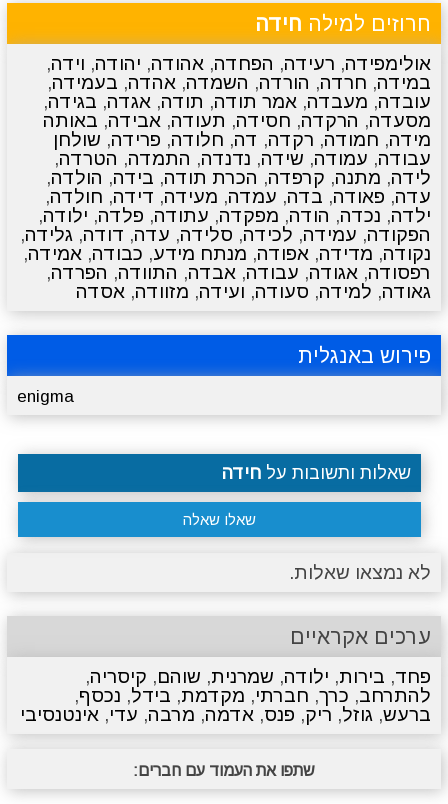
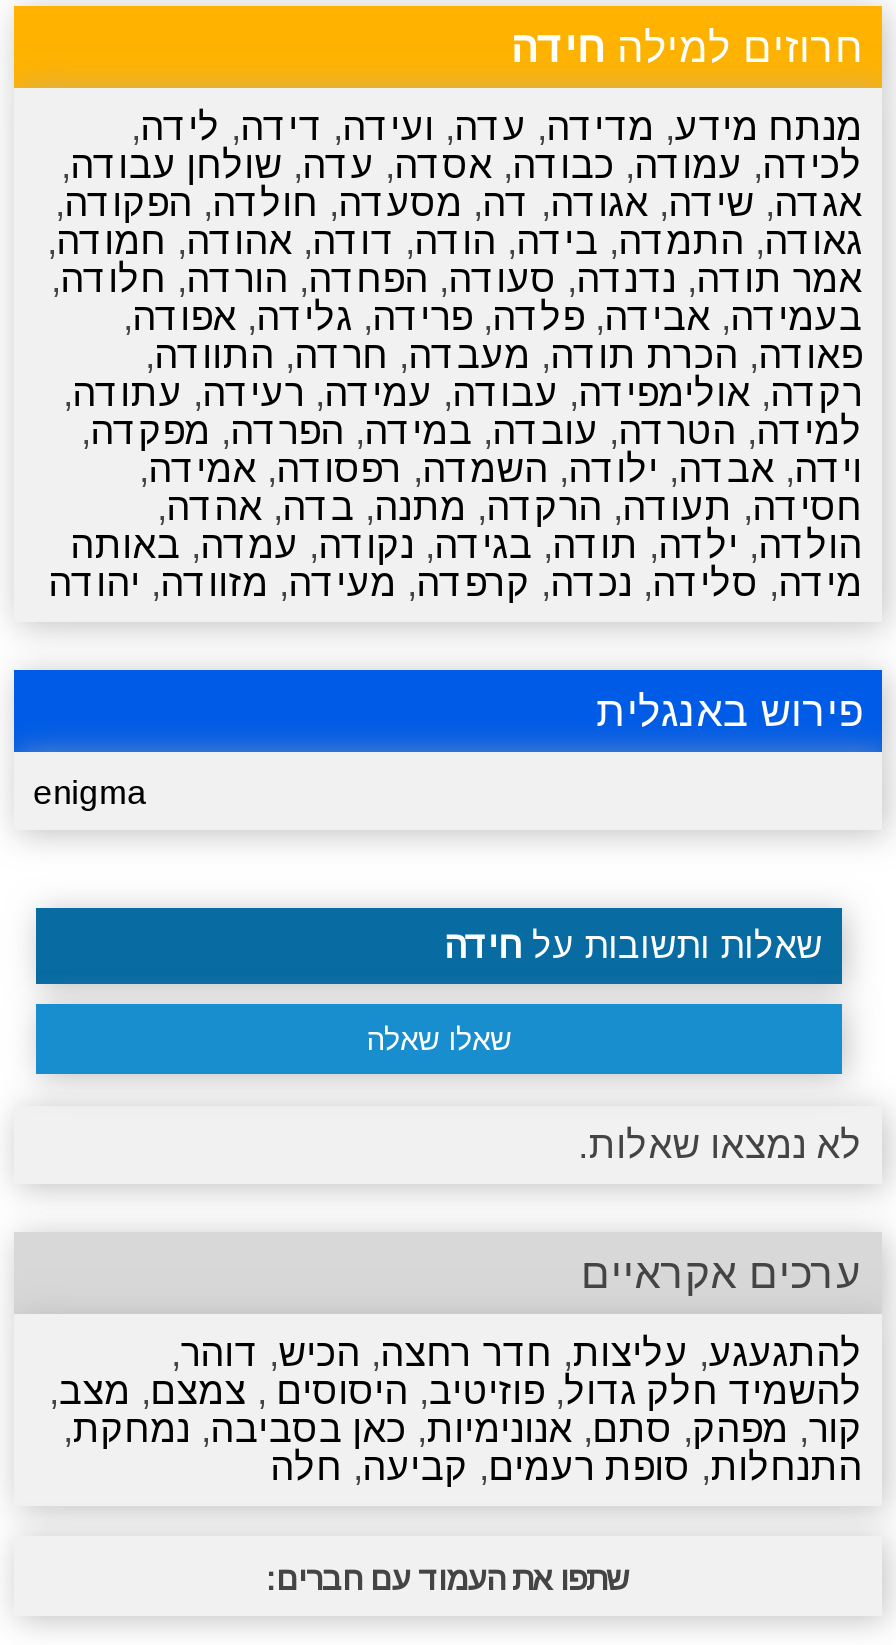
[20,52,431,301] אולימפידה, רעידה, הפחדה, אהודה, יהודה, וידה, | במידה, חרדה, הורדה, השמדה, אהדה, בעמידה, | עובדה, מעבדה, אמר תודה, תודה, אגדה, בגידה, | מסעדה, הרקדה, חסידה, תעודה, אבידה, באותה | מידה, חמודה, רקדה, דה, חלודה, פרידה, שולחן | עבודה, עמודה, שידה, נדנדה, התמדה, הטרדה, | לידה, מתנה, קרפדה, הכרת תודה, בידה, הולדה, | עדה, פאודה, בדה, עמדה, מעידה, דידה, חולדה, | ילדה, נכדה, הודה, מפקדה, עתודה, פלדה, ילודה, | הפקודה, עמידה, לכידה, סלידה, עדה, דודה, גלידה, | נקודה, מדידה, אפודה, מנתח מידע, כבודה, אמידה, | רפסודה, אגודה, עבודה, אבדה, התוודה, הפרדה, | גאודה, למידה, סעודה, ועידה, מזוודה, אסדה -> [47,105,863,603] מנתח מידע, מדידה, עדה, ועידה, דידה, לידה, | לכידה, עמודה, כבודה, אסדה, עדה, שולחן עבודה, | אגדה, שידה, אגודה, דה, מסעדה, חולדה, הפקודה, | גאודה, התמדה, בידה, הודה, דודה, אהודה, חמודה, | אמר תודה, נדנדה, סעודה, הפחדה, הורדה, חלודה, | בעמידה, אבידה, פלדה, פרידה, גלידה, אפודה, | פאודה, הכרת תודה, מעבדה, חרדה, התוודה, | רקדה, אולימפידה, עבודה, עמידה, רעידה, עתודה, | למידה, הטרדה, עובדה, במידה, הפרדה, מפקדה, | וידה, אבדה, ילודה, השמדה, רפסודה, אמידה, | חסידה, תעודה, הרקדה, מתנה, בדה, אהדה, | הולדה, ילדה, תודה,בגידה, נקודה, עמדה, באותה | מידה, סלידה, נכדה, קרפדה, מעידה, מזוודה, יהודה
[20,665,431,724] פחד, בירות, ילודה, שמרנית, שוהם, קיסריה, | להתרחב, כרך, חברתי, מקדמת, בידל, נכסף, | ברעש, גוזל, ריק, פנס, אדמה, מרבה, עדי, אינטנסיבי -> [49,1331,863,1487] להתגעגע, עליצות, חדר רחצה, הכיש, דוהר, | להשמיד חלק גדול, פוזיטיב, היסוסים, צמצם, מצב, | קור, מפהק, סתם, אנונימיות, כאן בסביבה, נמחקת, | התנחלות,סופת רעמים, קביעה, חלה

